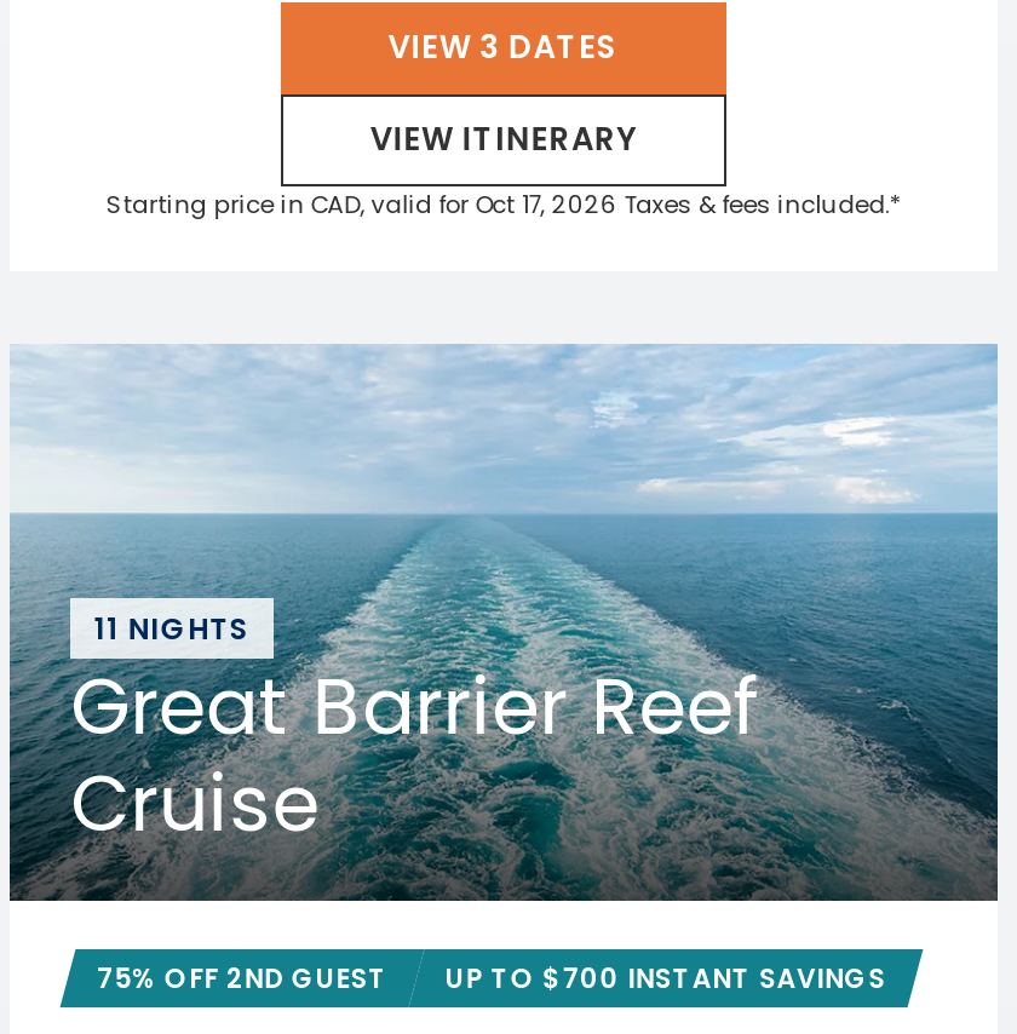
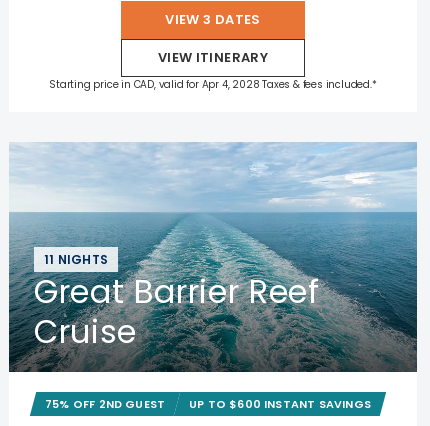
[106,186,901,223] Starting price in CAD, valid for Oct 17, 2026 Taxes & fees included.* -> [49,77,377,92] Starting price in CAD, valid for Apr 4, 2028 Taxes & fees included.*
[446,959,887,997] UP TO $700 INSTANT SAVINGS -> [189,396,371,412] UP TO $600 INSTANT SAVINGS

